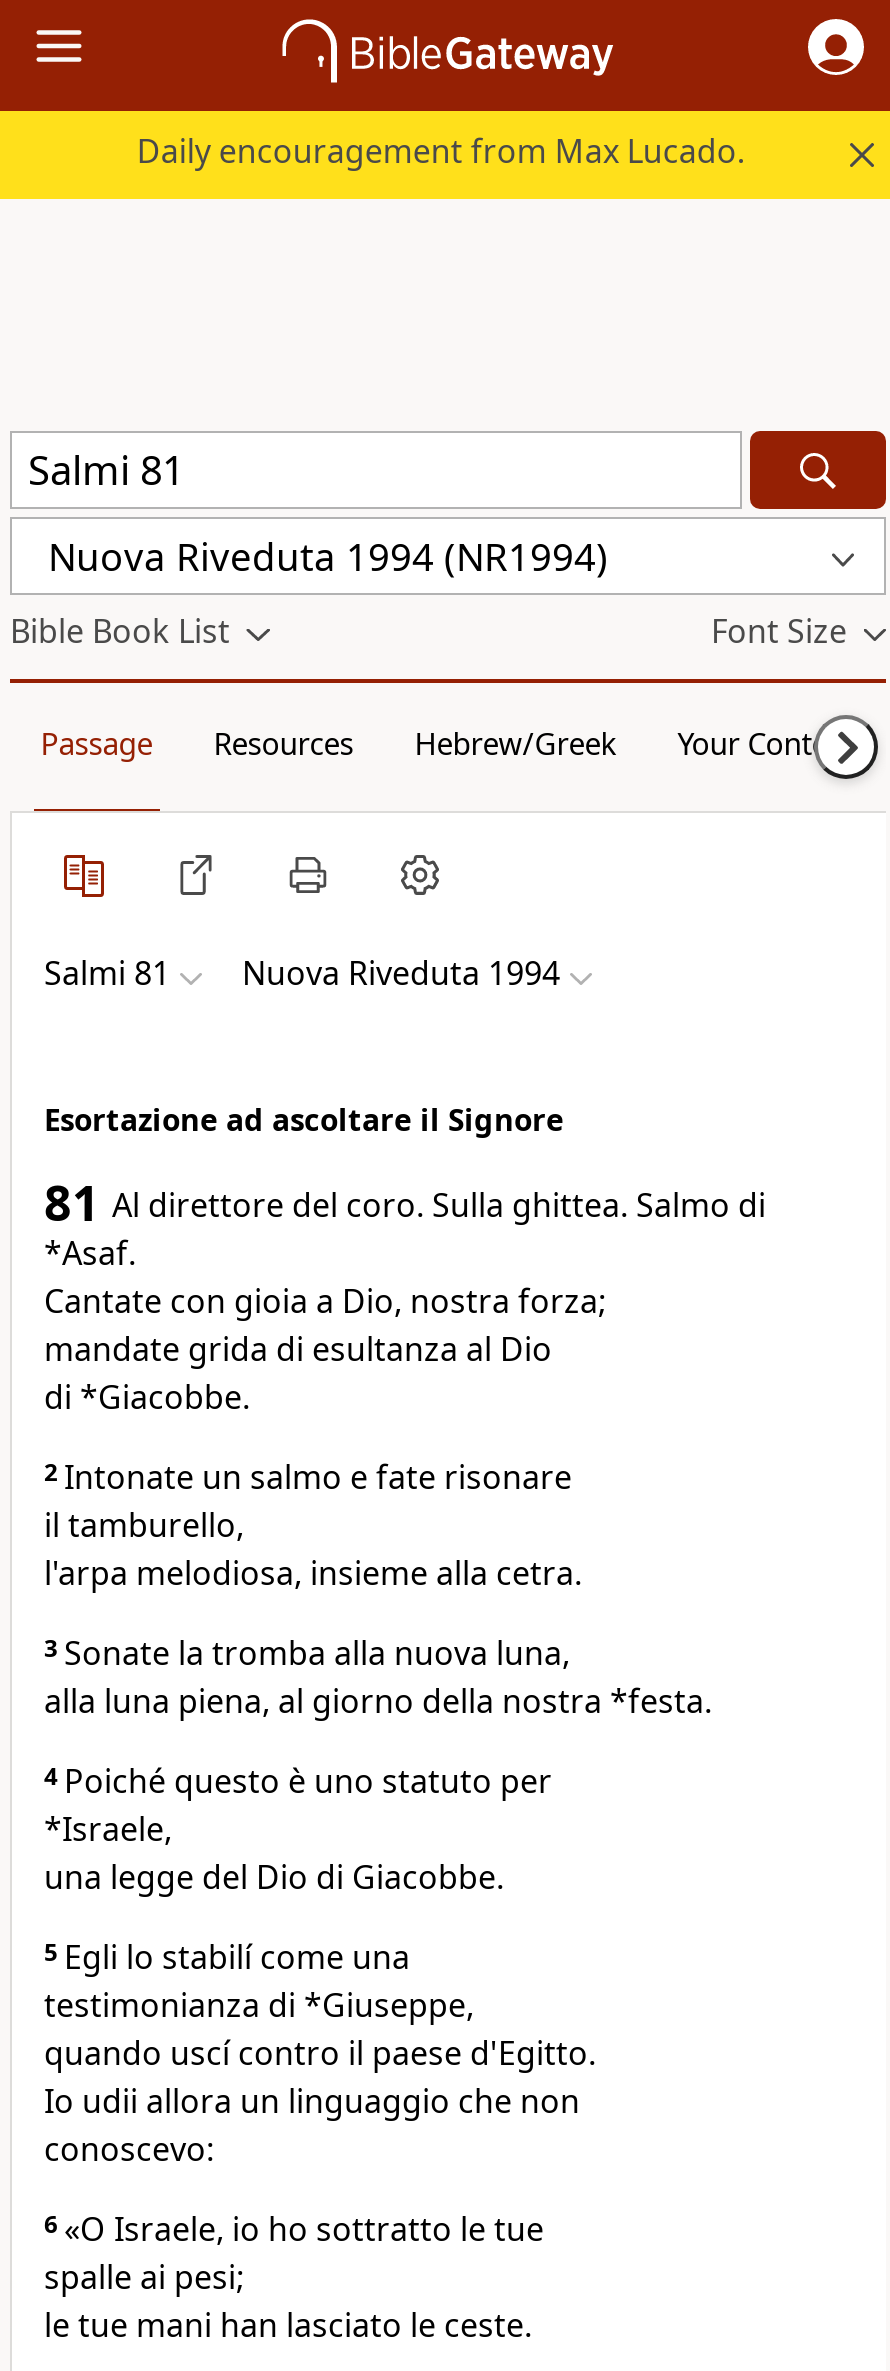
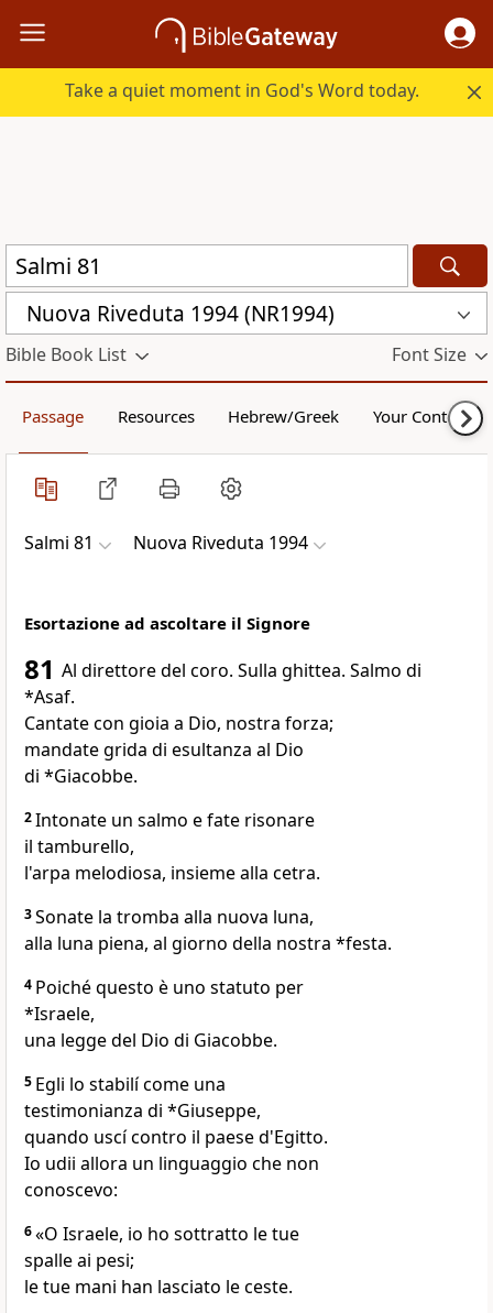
[137,129,745,173] Daily encouragement from Max Lucado. -> [65,78,420,102] Take a quiet moment in God's Word today.

